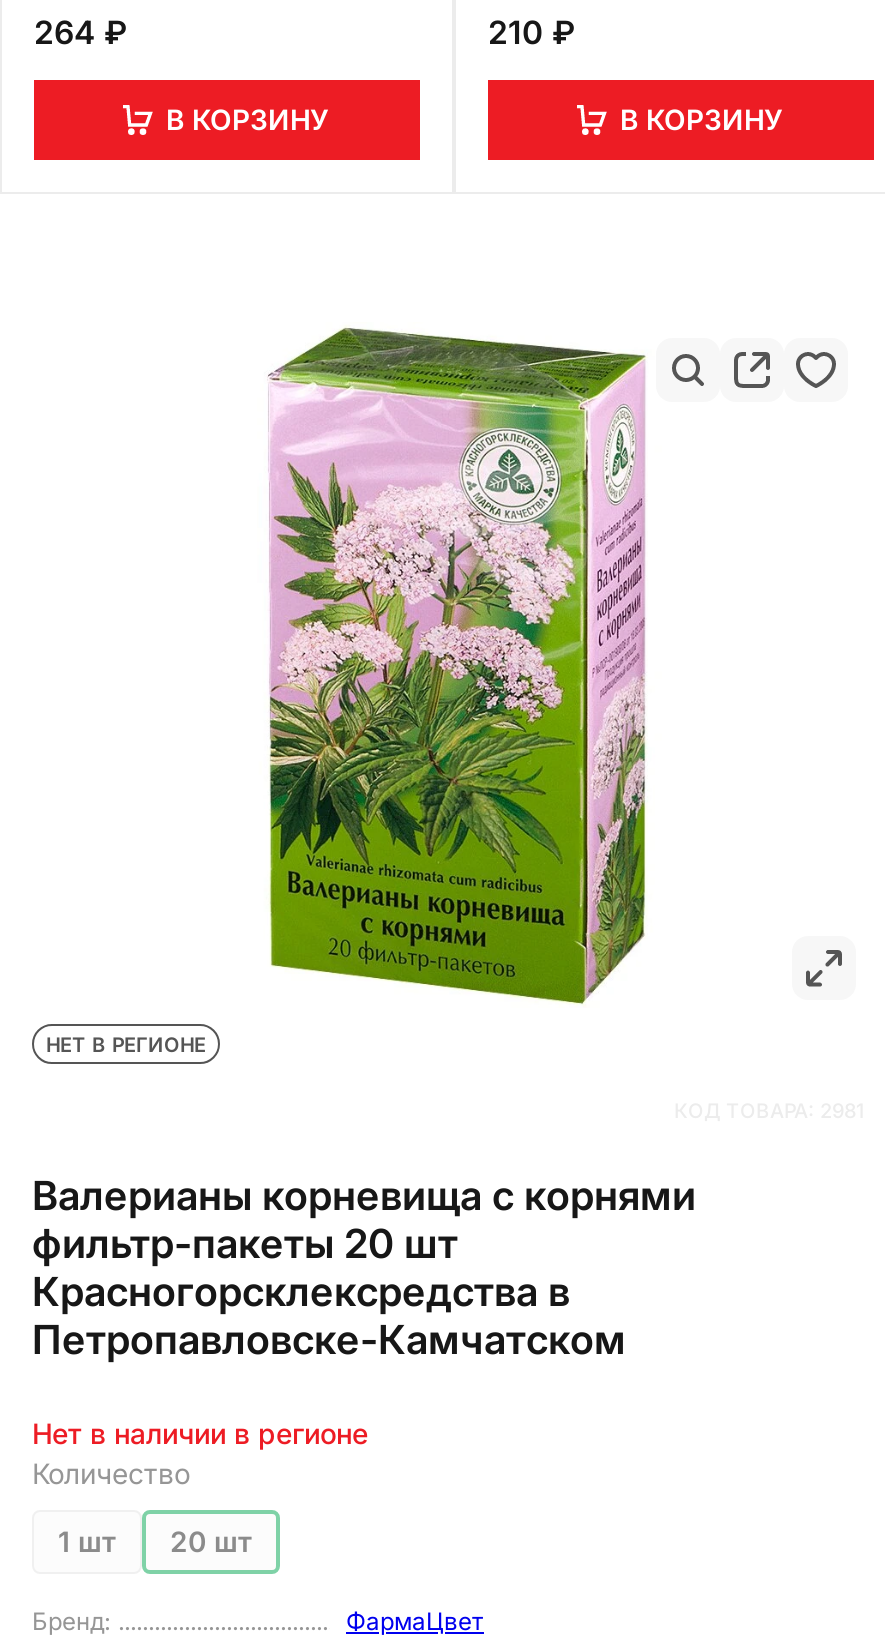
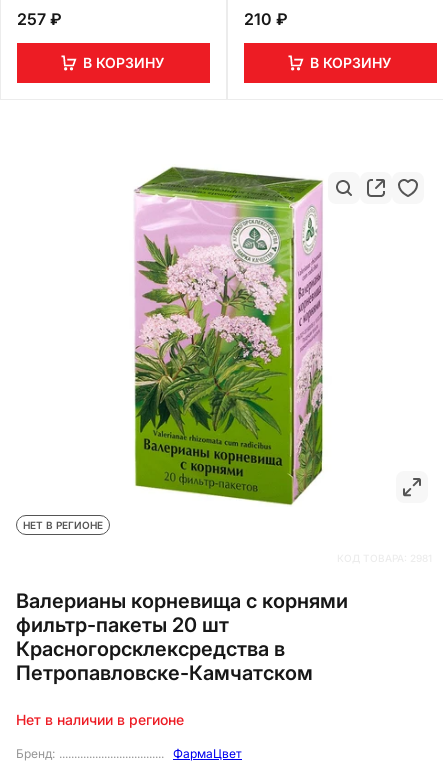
[34,12,128,52] 264 ₽ -> [17,9,62,29] 257 ₽
[32,1456,252,1558] Количество | 1 шт | 20 шт -> none

